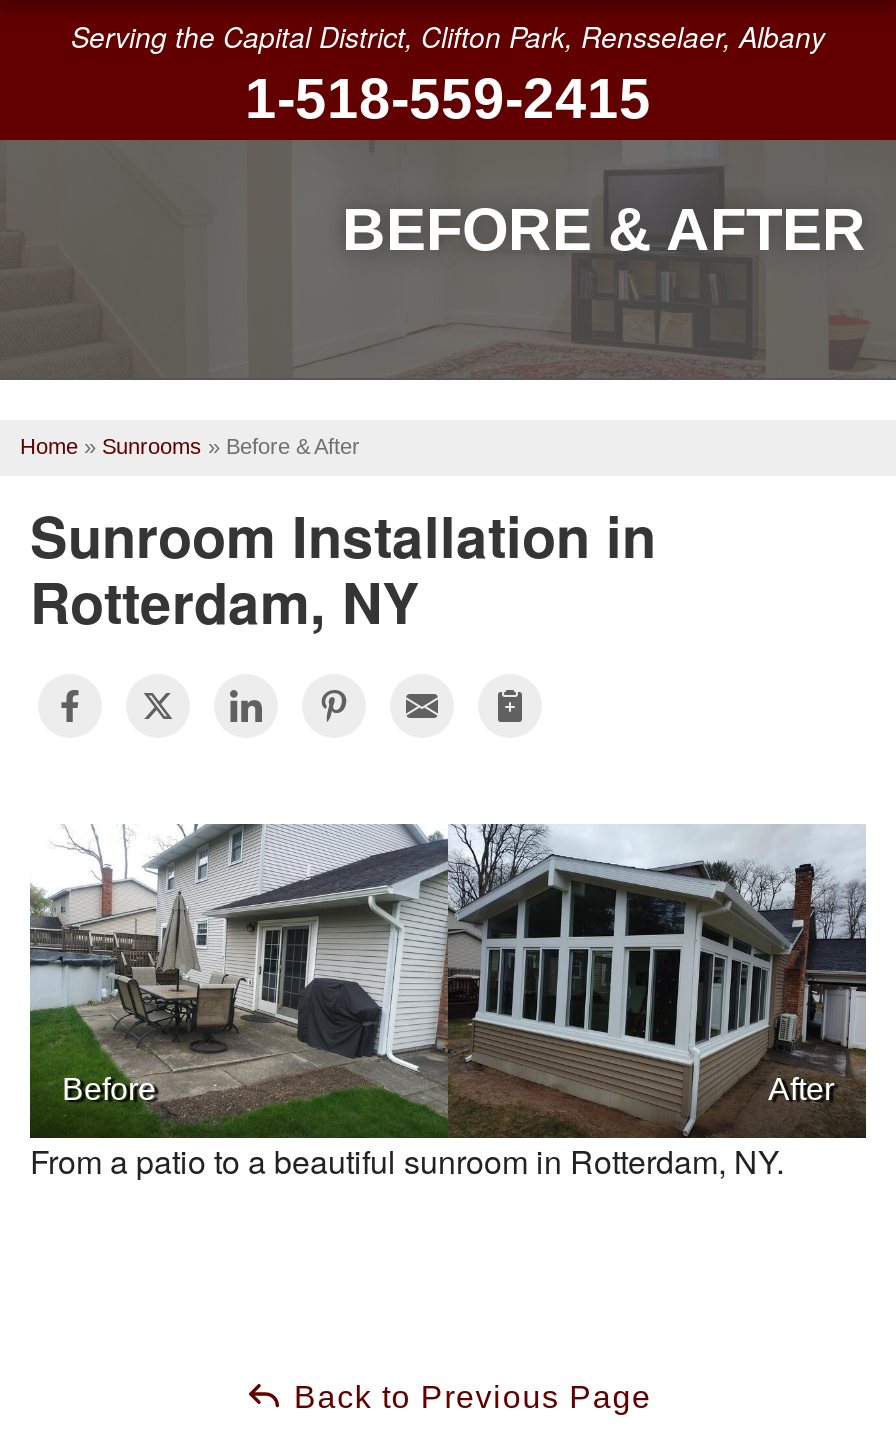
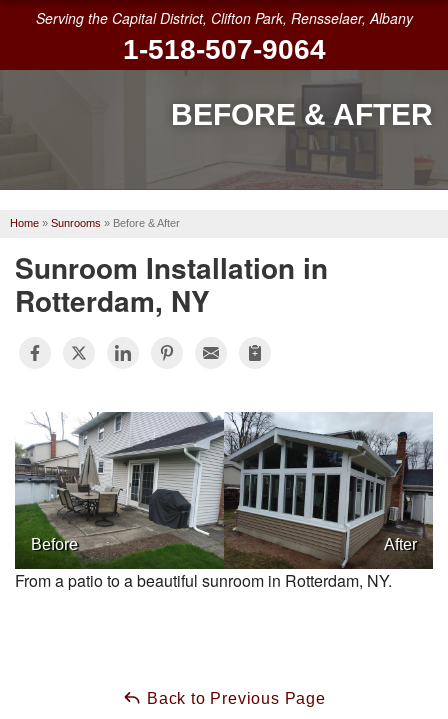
[245,68,651,130] 1-518-559-2415 -> [122,34,325,65] 1-518-507-9064

